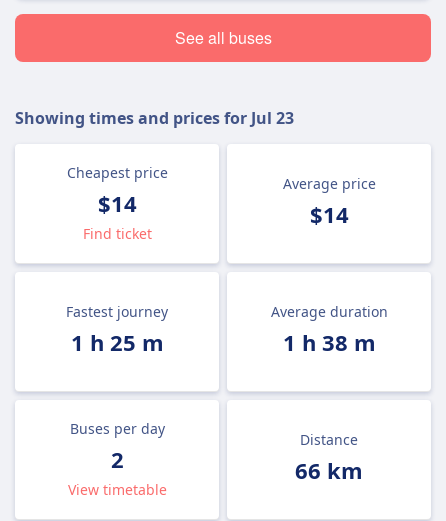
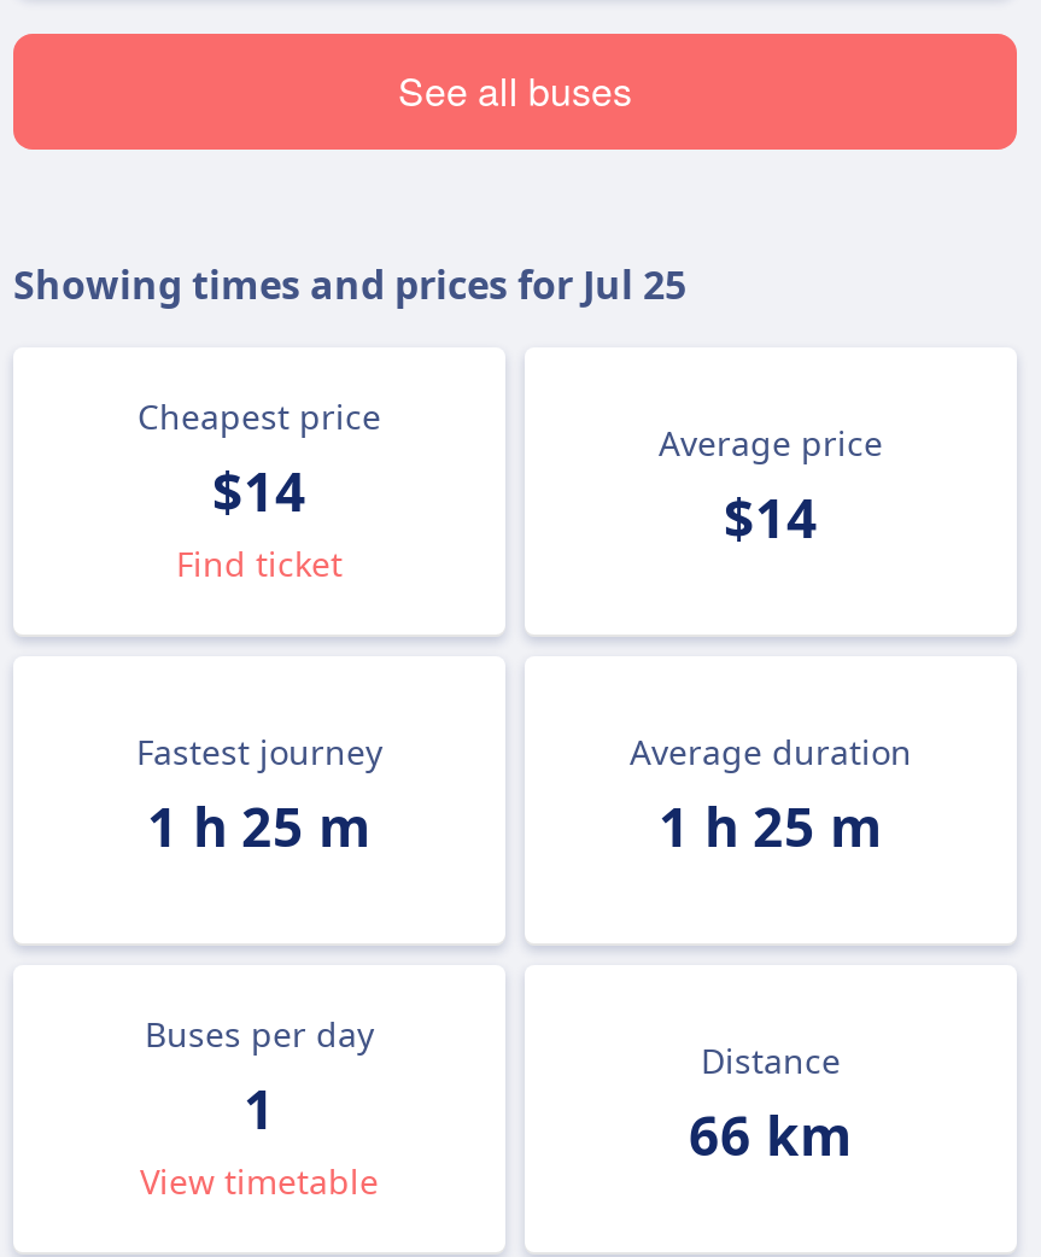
[15,107,294,129] Showing times and prices for Jul 23 -> [13,258,686,311] Showing times and prices for Jul 25
[282,327,375,357] 1 h 38 m -> [659,789,883,861] 1 h 25 m
[110,444,123,474] 2 -> [244,1071,275,1144] 1

